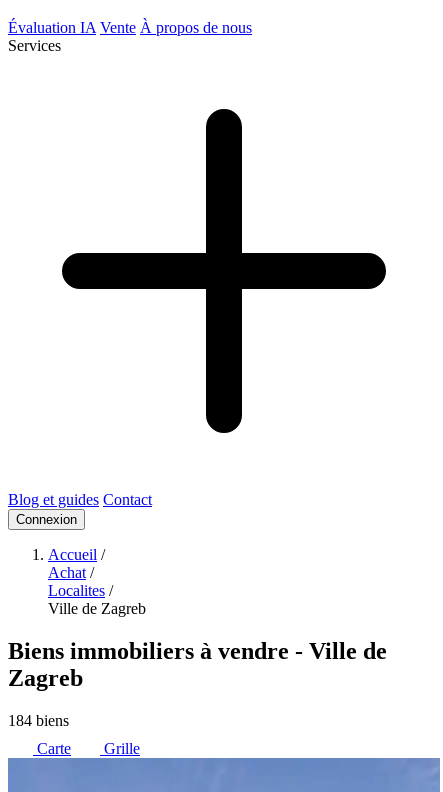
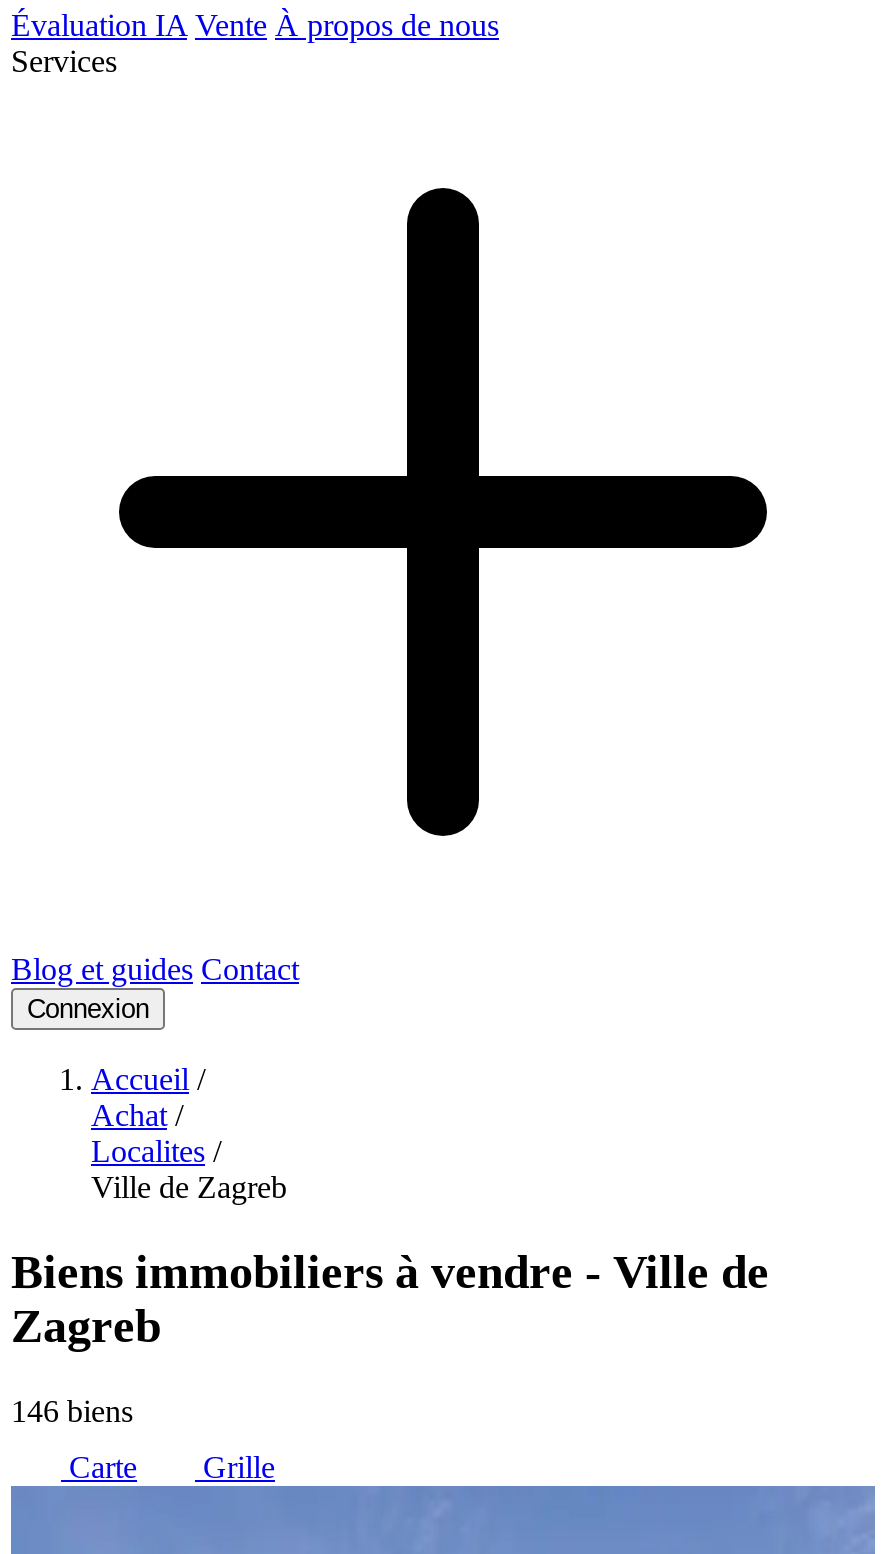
[8,712,69,729] 184 biens -> [11,1394,133,1428] 146 biens

